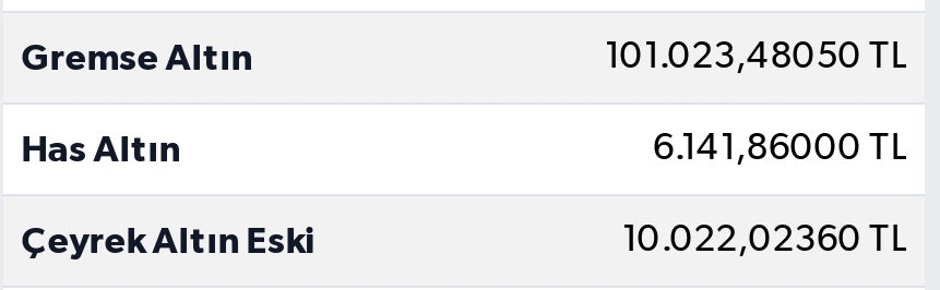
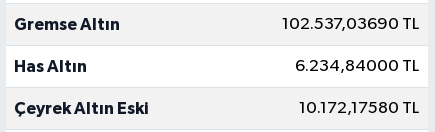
[604,39,906,76] 101.023,48050 TL -> [282,16,419,33] 102.537,03690 TL
[652,131,906,168] 6.141,86000 TL -> [295,58,419,75] 6.234,84000 TL
[622,222,906,259] 10.022,02360 TL -> [299,100,419,117] 10.172,17580 TL

